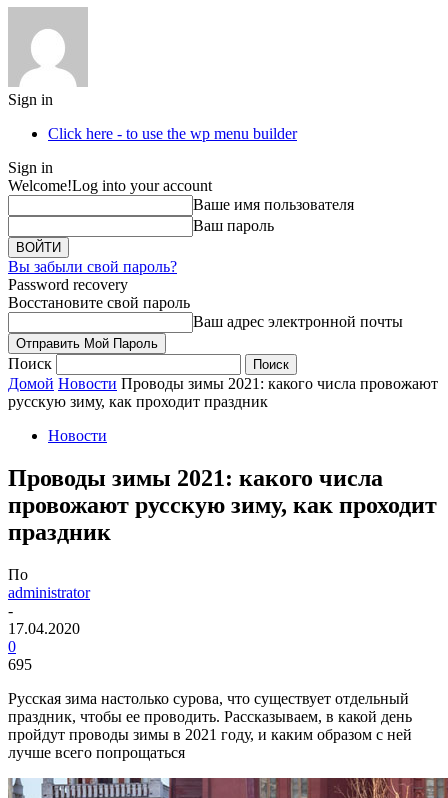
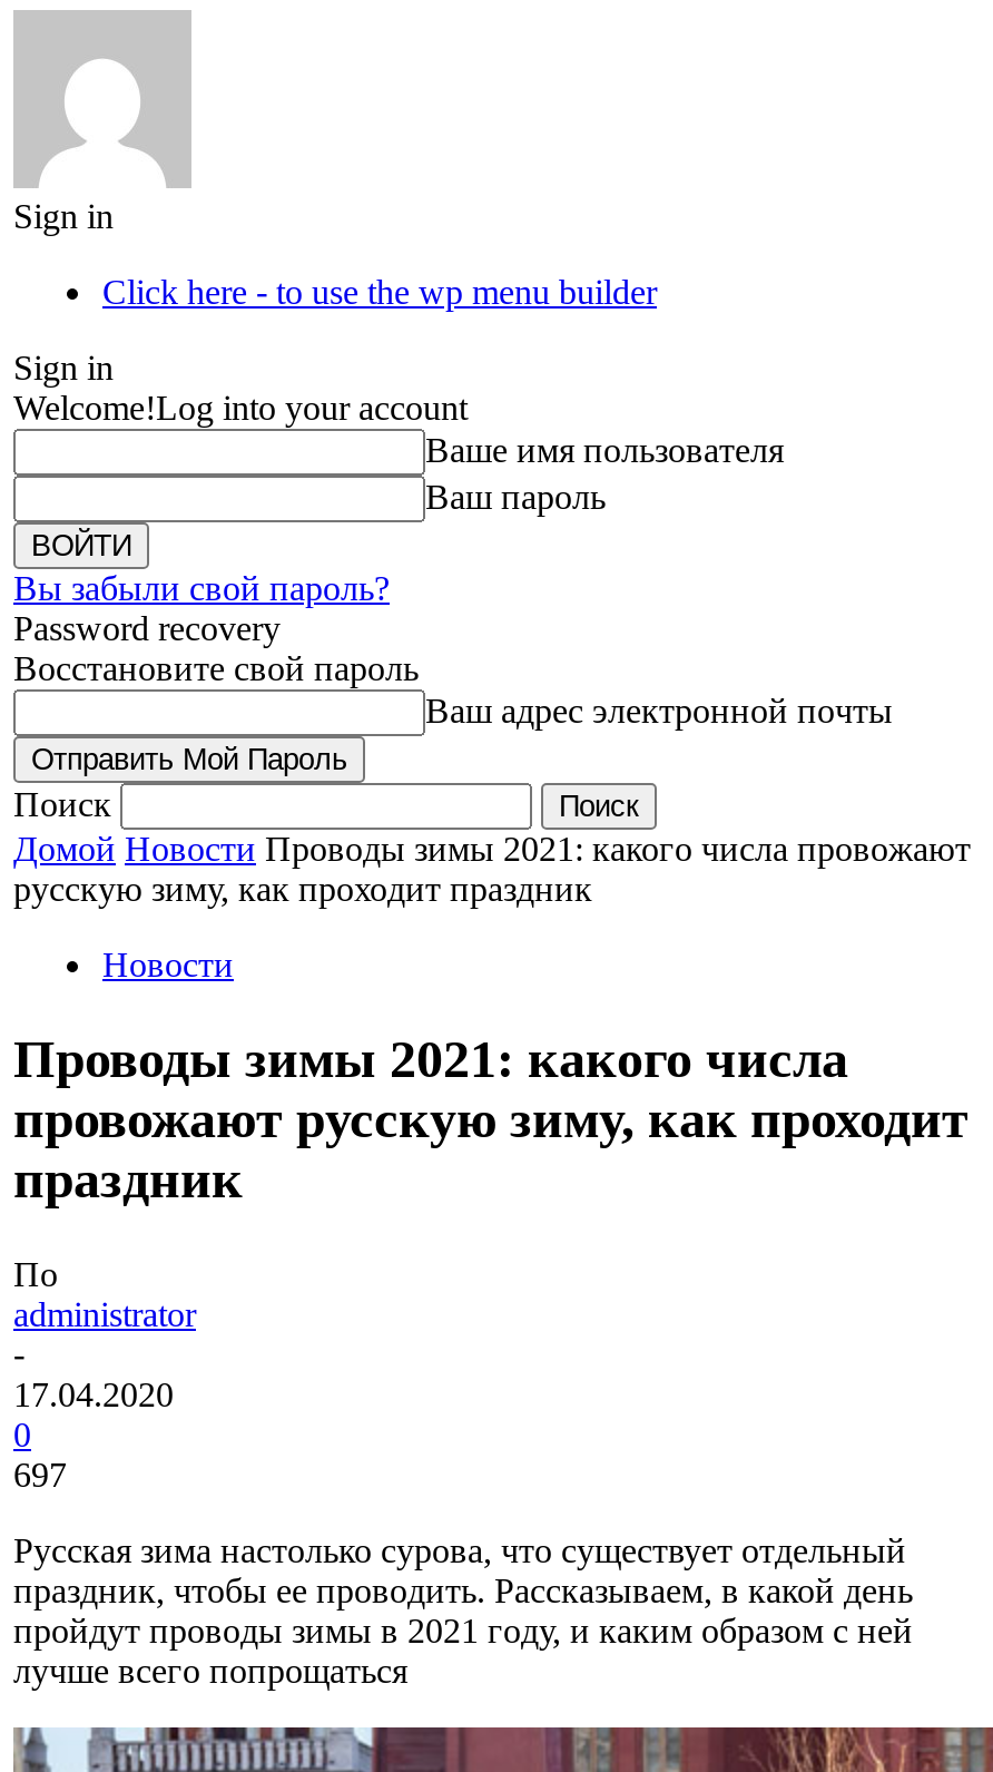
[8,656,32,673] 695 -> [13,1455,67,1493] 697

